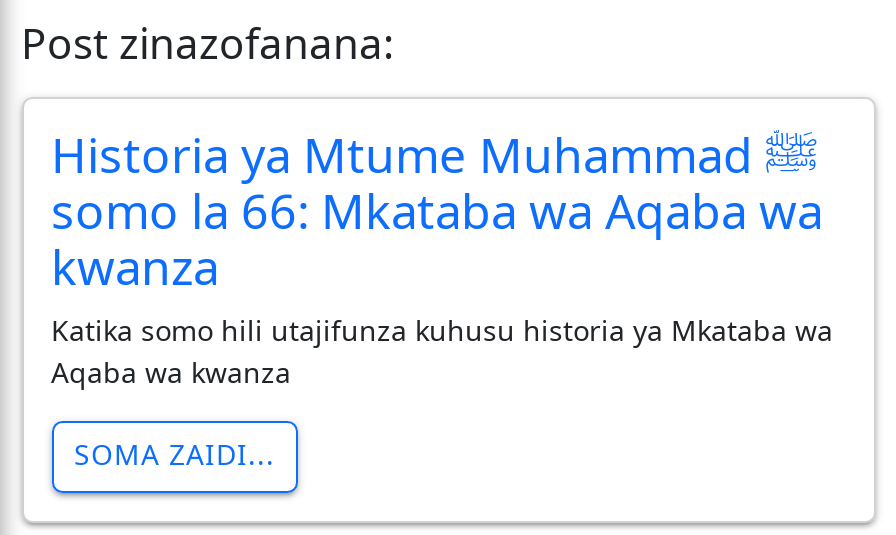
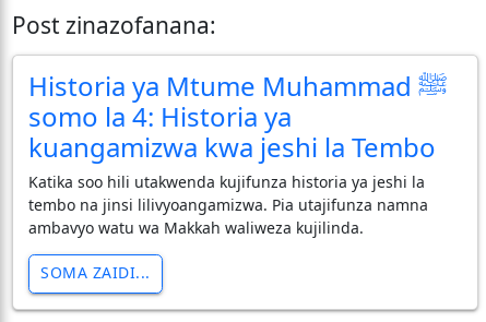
[51,177,833,391] somo la 66: Mkataba wa Aqaba wa | kwanza | Katika somo hili utajifunza kuhusu historia ya Mkataba wa | Aqaba wa kwanza -> [28,98,435,238] somo la 4: Historia ya | kuangamizwa kwa jeshi la Tembo | Katika soo hili utakwenda kujifunza historia ya jeshi la | tembo na jinsi lilivyoangamizwa. Pia utajifunza namna | ambavyo watu wa Makkah waliweza kujilinda.

